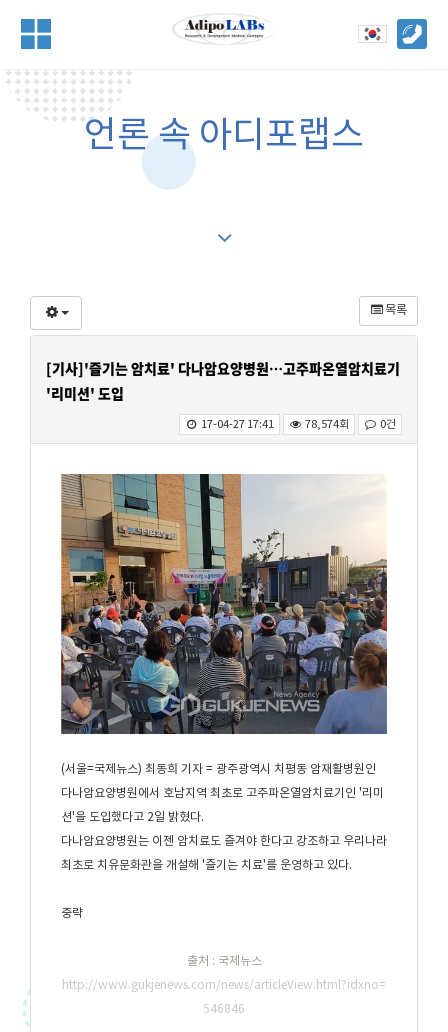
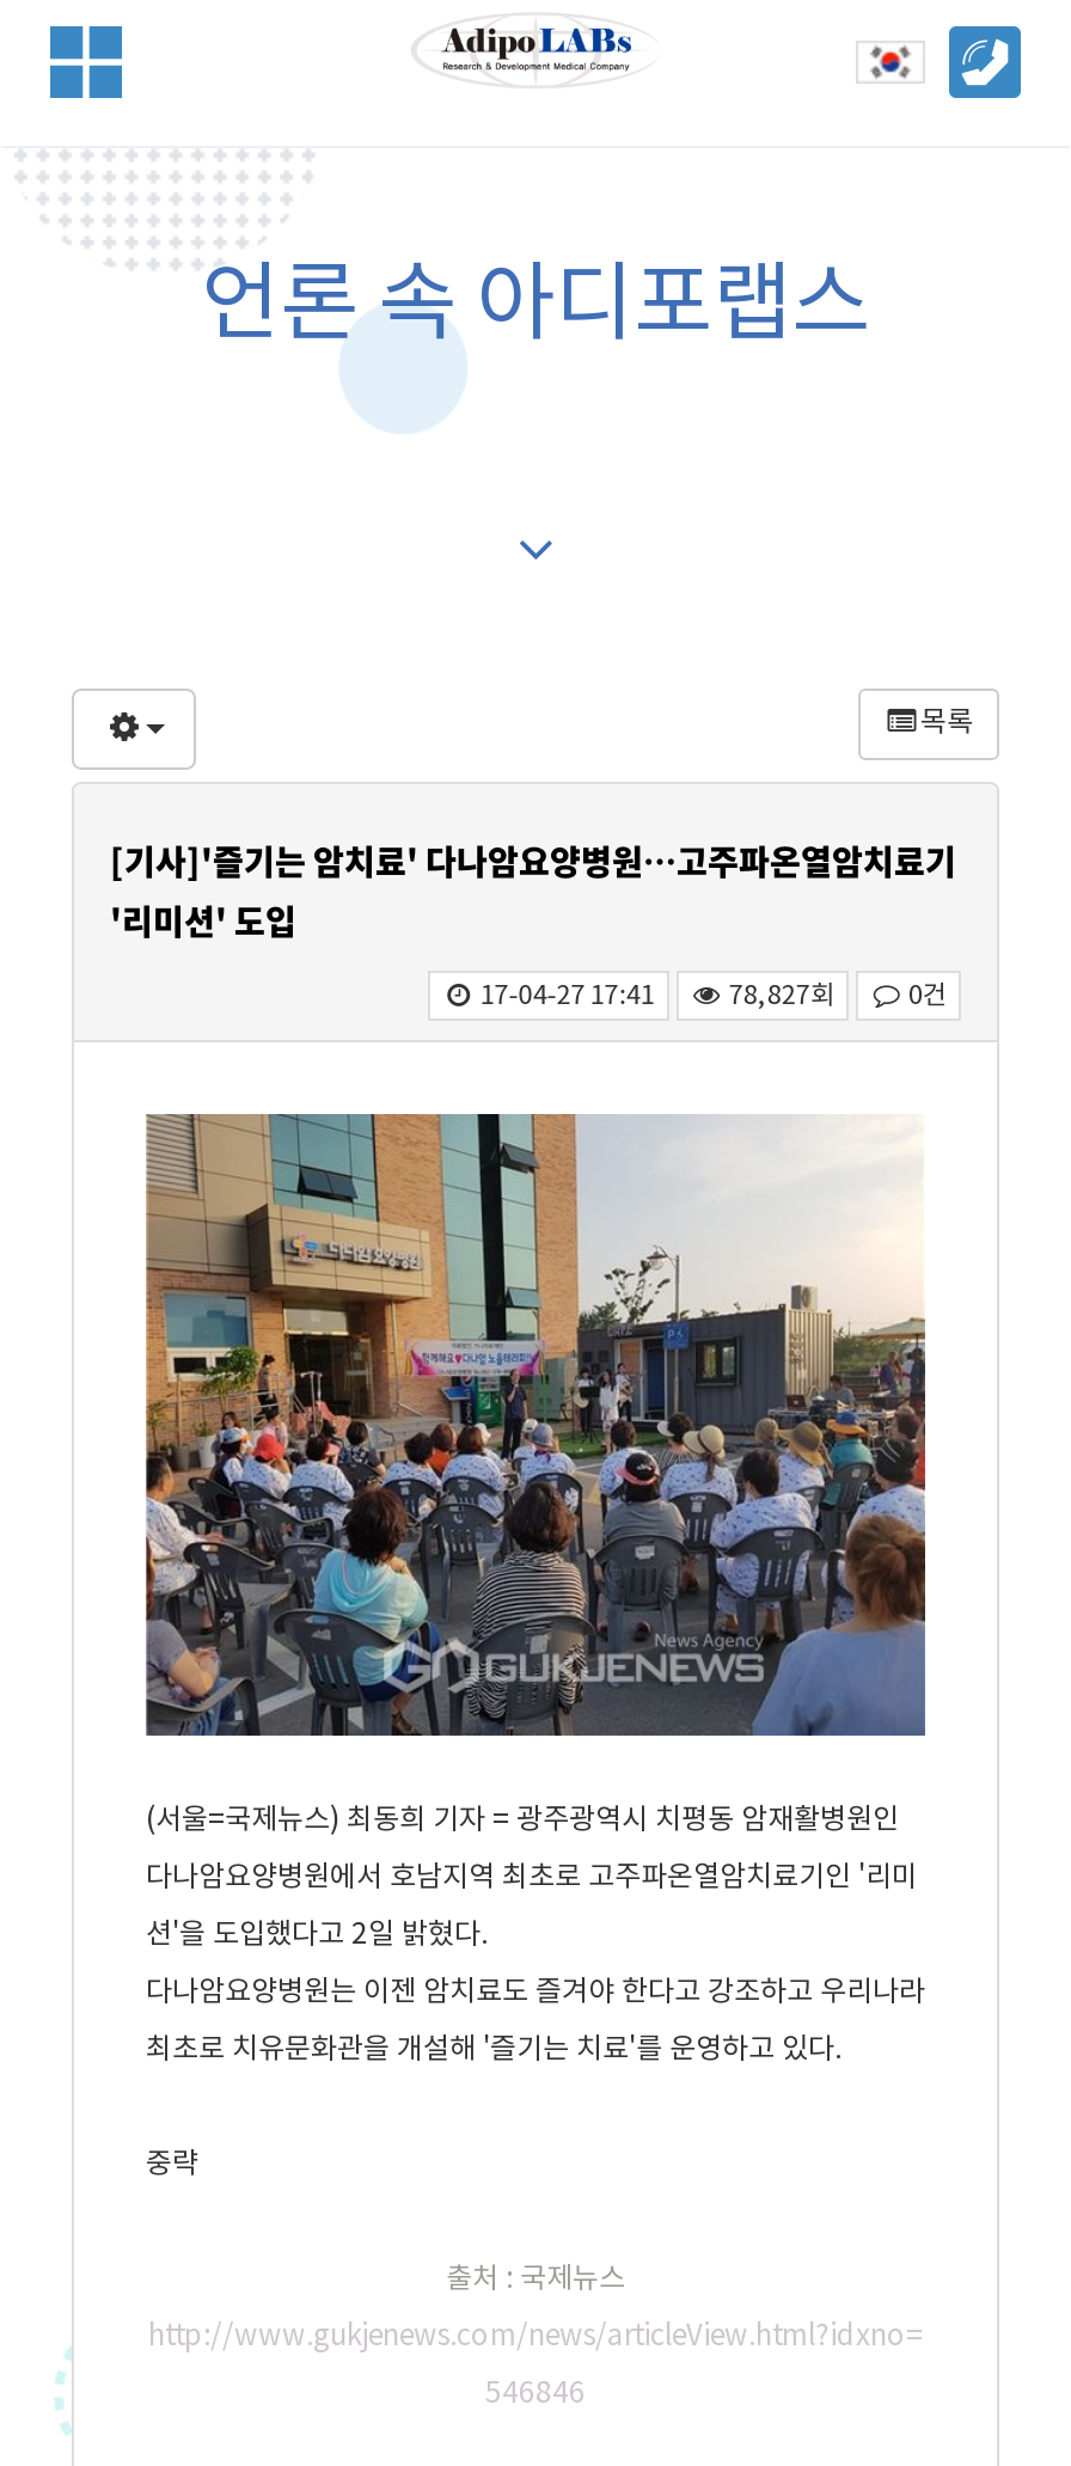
[303,418,349,431] 78,574회 -> [724,980,834,1011] 78,827회

